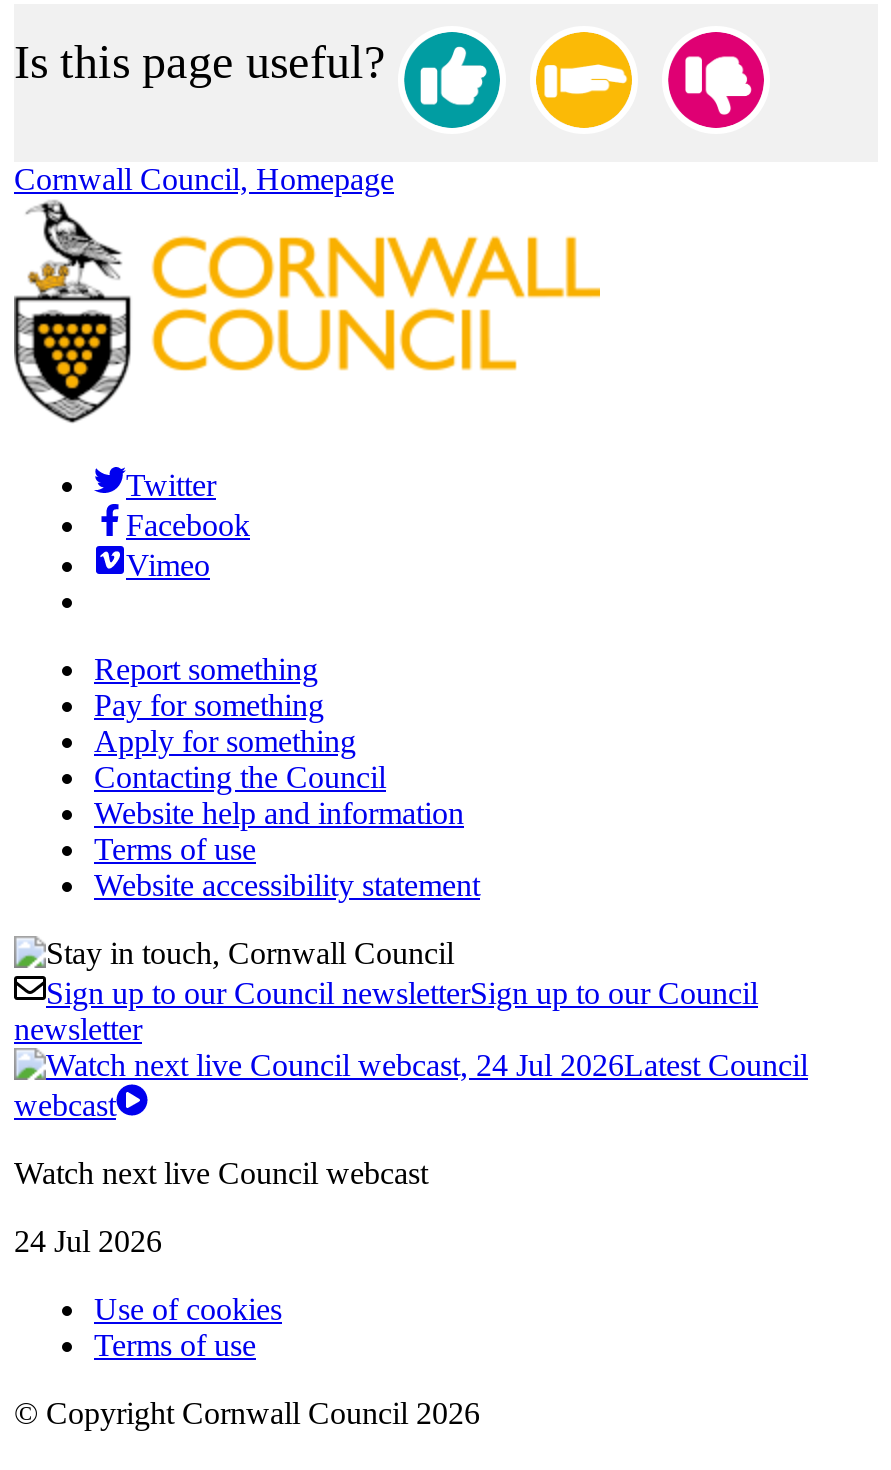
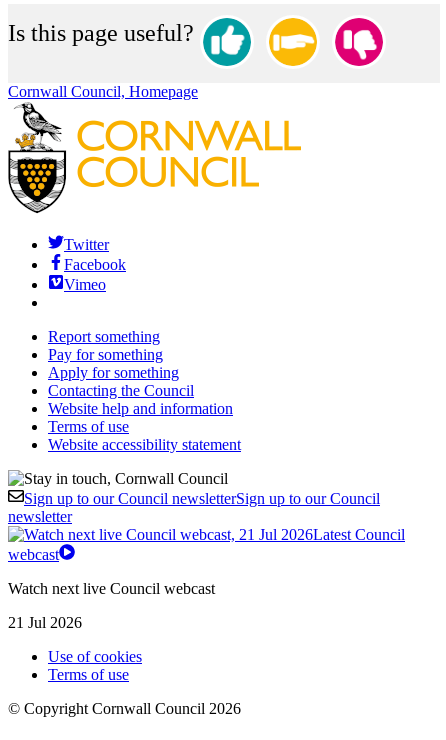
[14,1225,162,1259] 24 Jul 2026 -> [8,614,82,631] 21 Jul 2026

